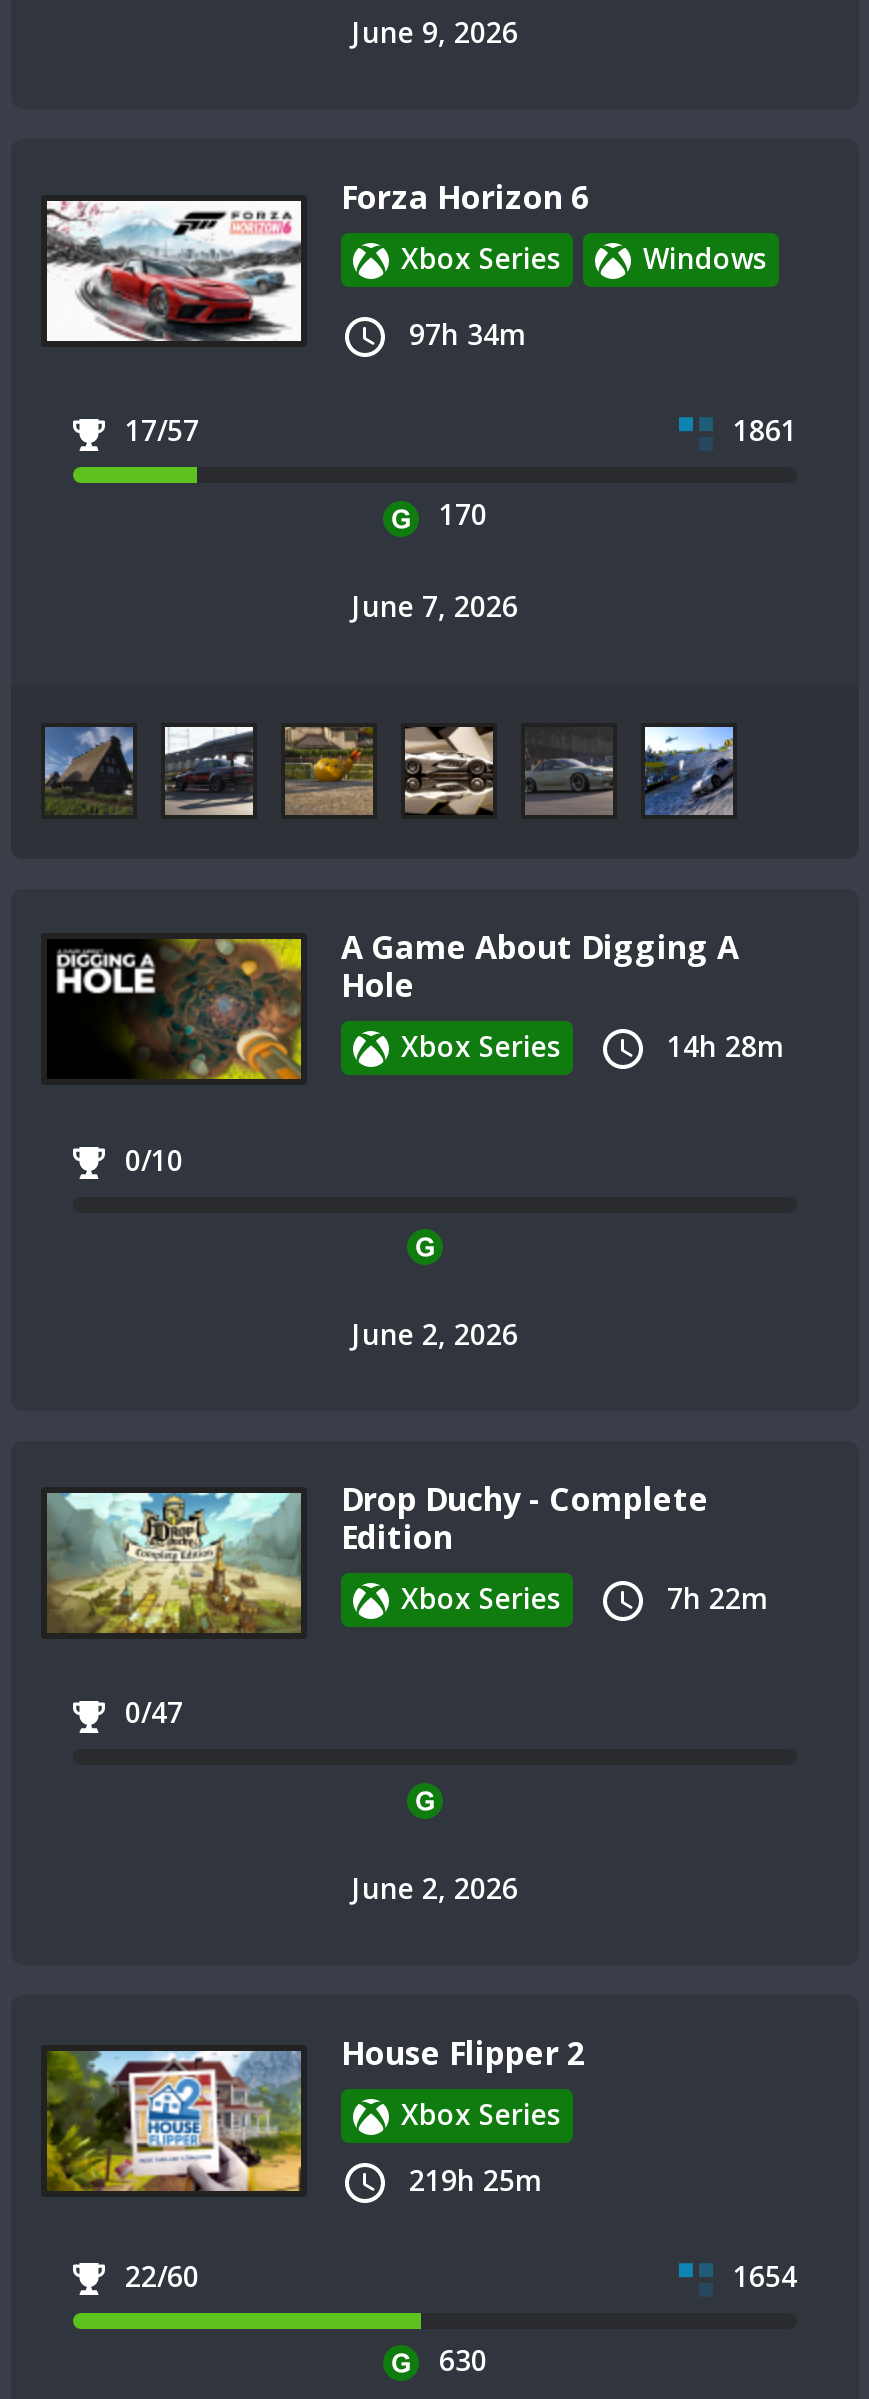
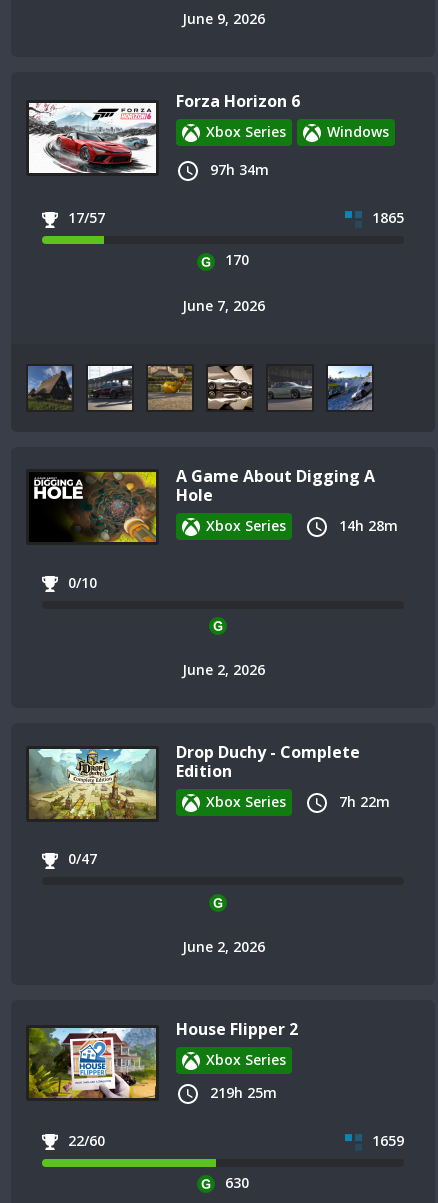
[733,412,797,450] 1861 -> [372,208,404,227] 1865
[733,2257,797,2295] 1654 -> [372,1131,404,1150] 1659

